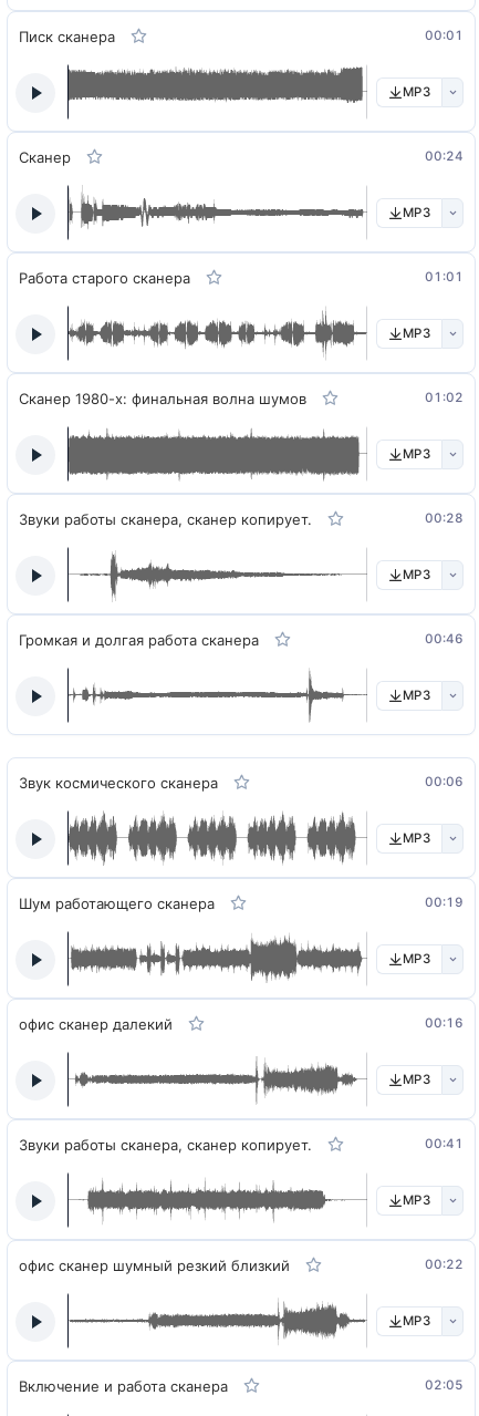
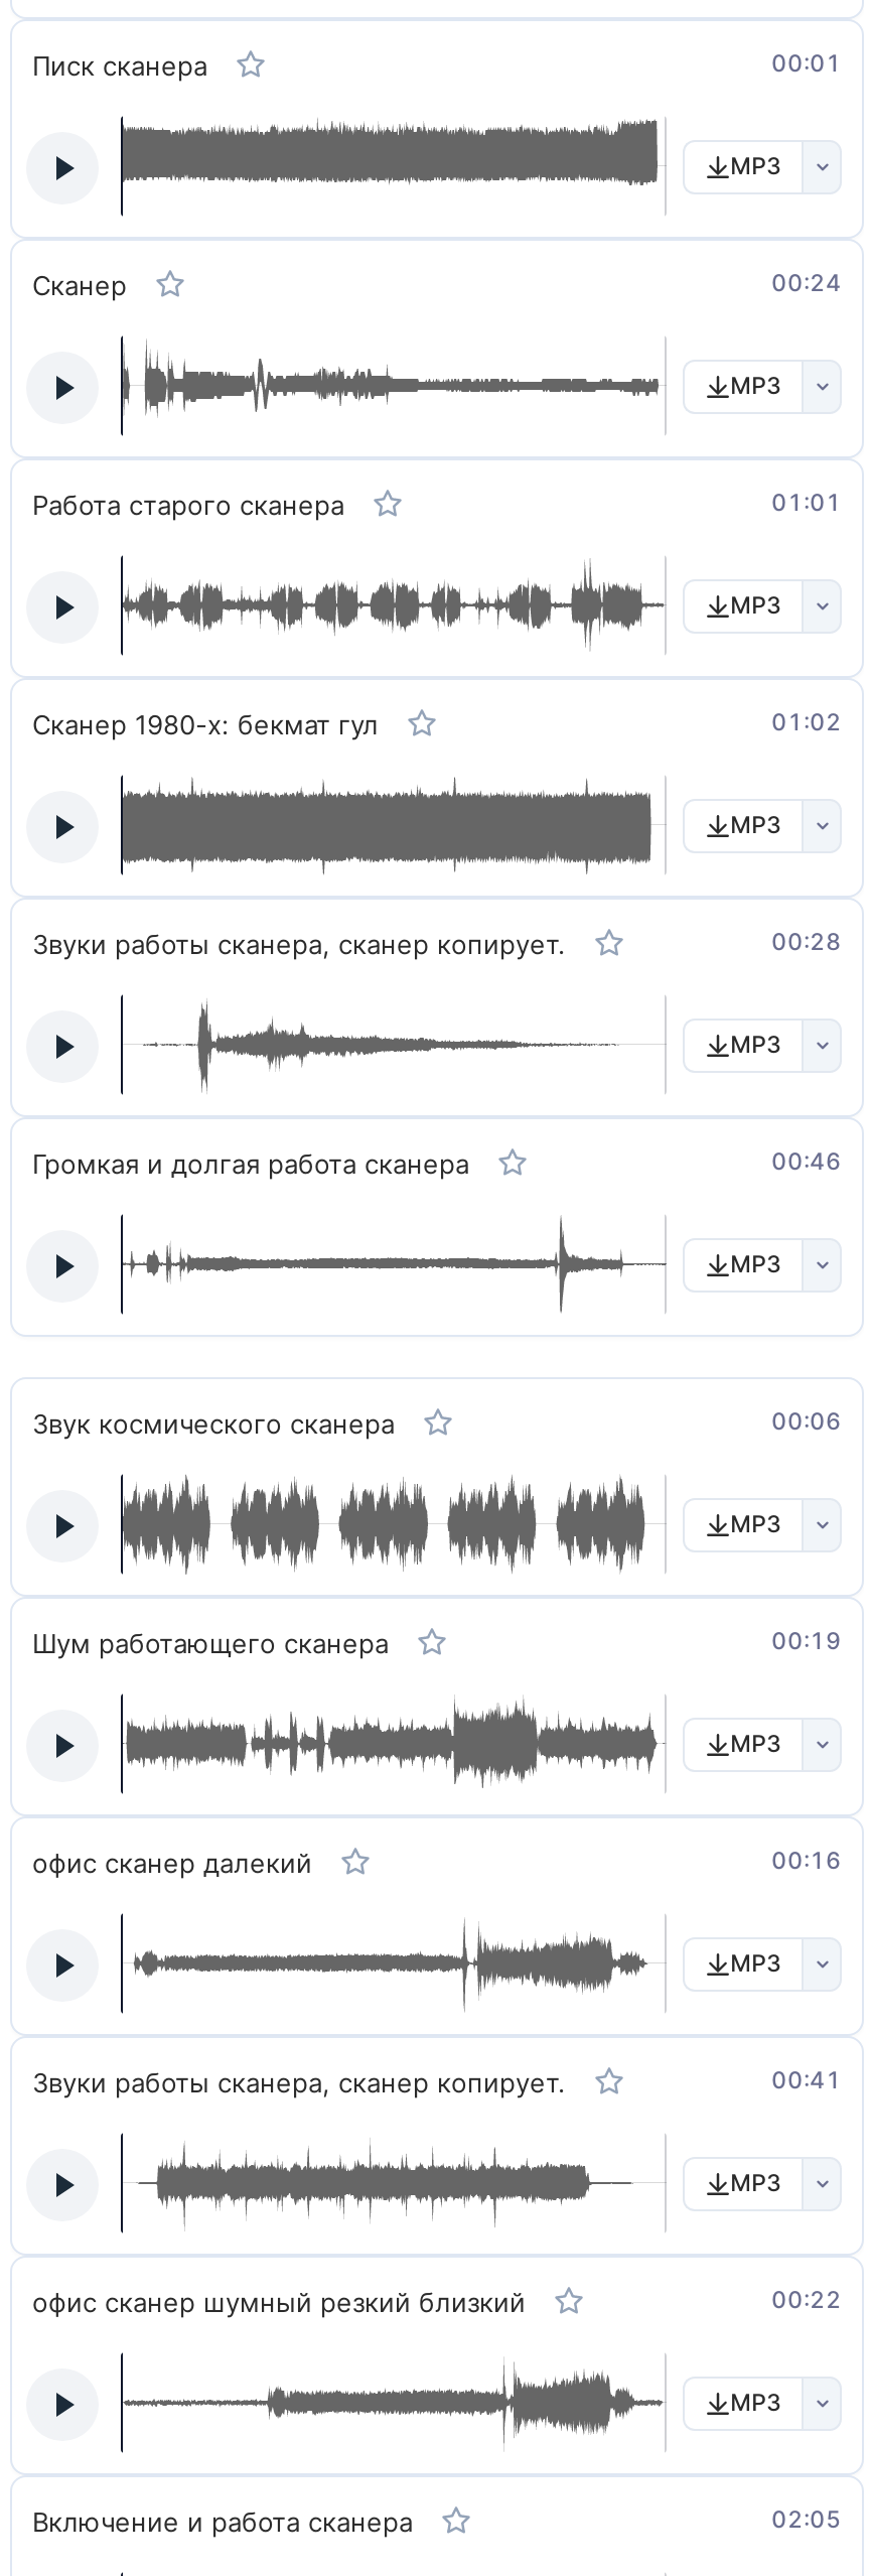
[19,389,306,407] Сканер 1980-х: финальная волна шумов -> [32,707,379,739] Сканер 1980-х: бекмат гул

